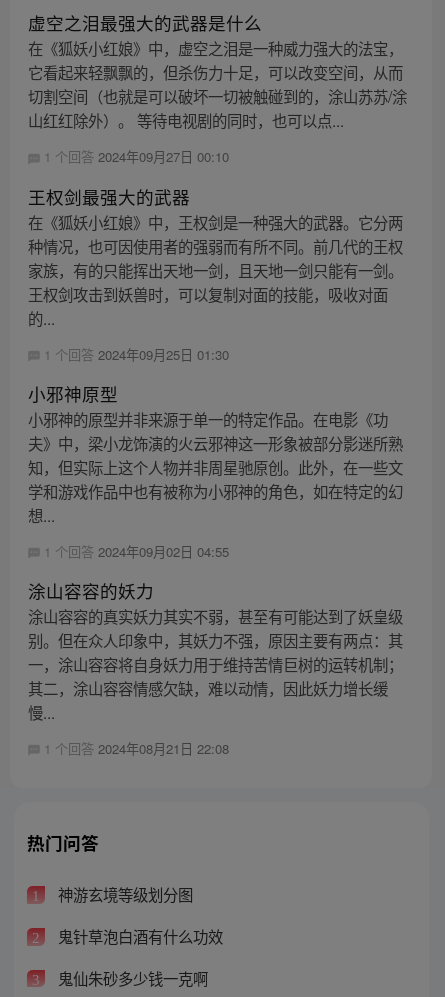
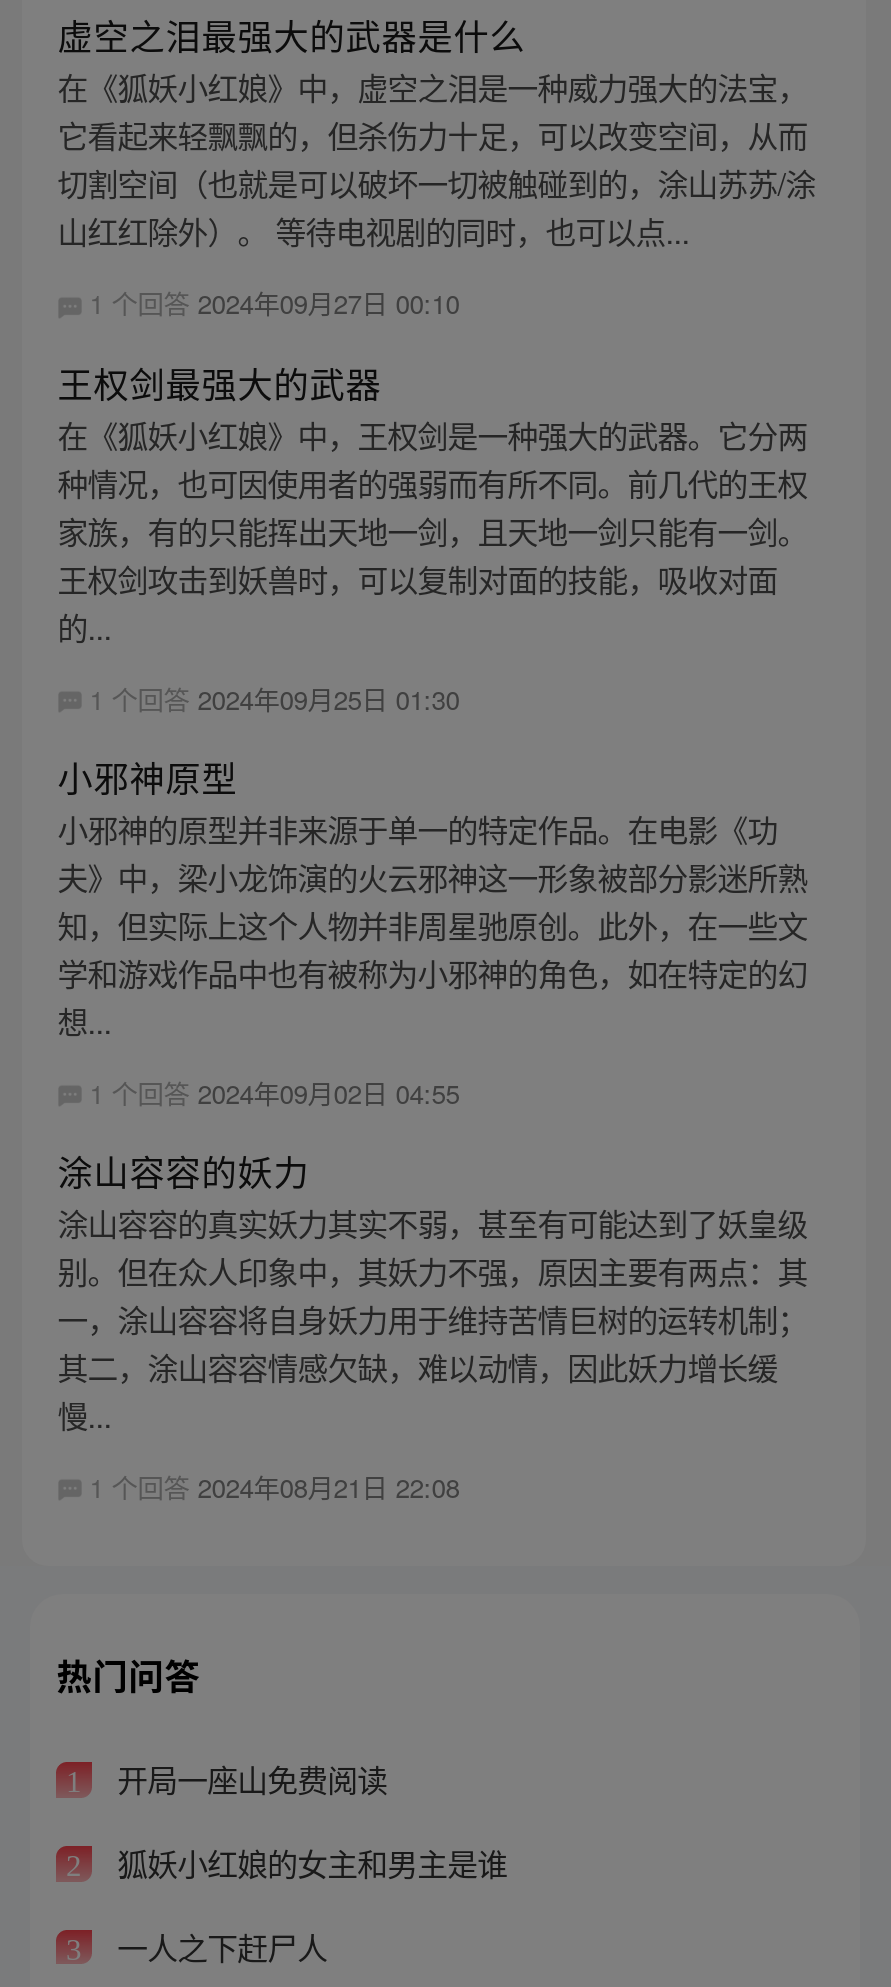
[54,883,193,905] 神游玄境等级划分图 -> [109,1757,387,1801] 开局一座山免费阅读
[54,925,223,947] 鬼针草泡白酒有什么功效 -> [109,1840,507,1884] 狐妖小红娘的女主和男主是谁
[54,967,208,989] 鬼仙朱砂多少钱一克啊 -> [109,1923,327,1967] 一人之下赶尸人

